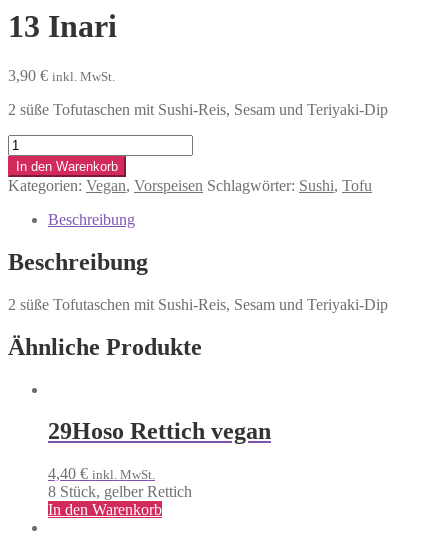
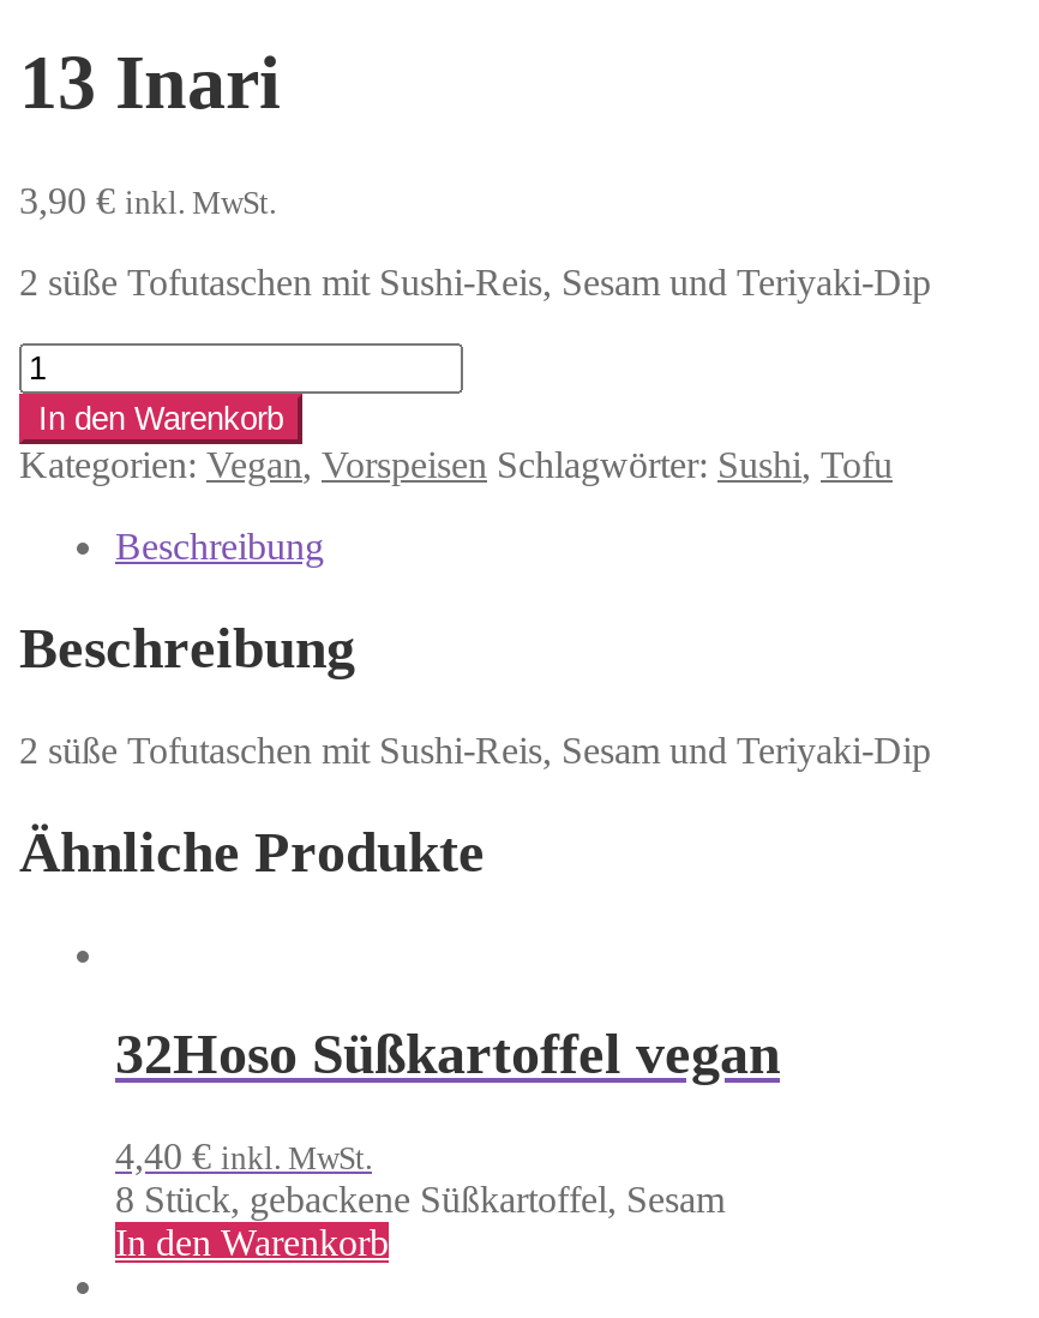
[48,418,271,444] 29Hoso Rettich vegan -> [115,1024,780,1086] 32Hoso Süßkartoffel vegan
[48,483,192,500] 8 Stück, gelber Rettich -> [115,1179,725,1220] 8 Stück, gebackene Süßkartoffel, Sesam

